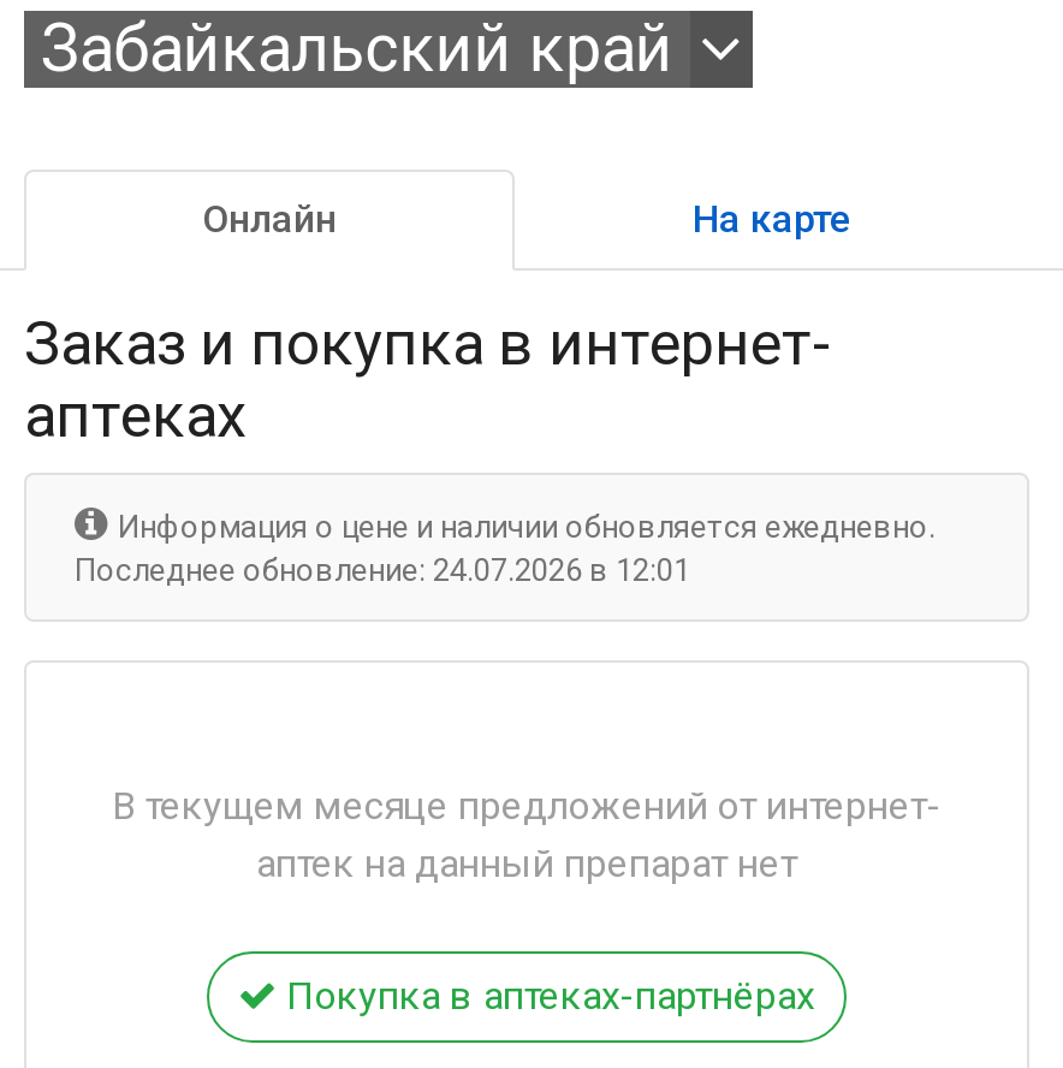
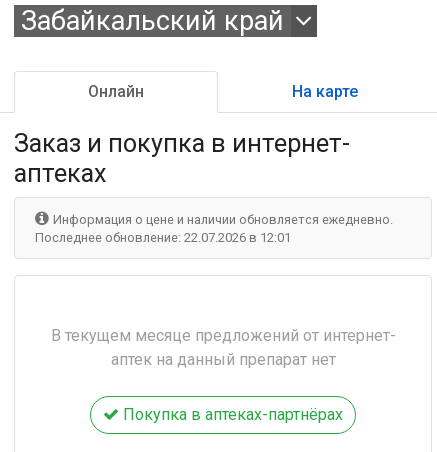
[75,552,690,588] Последнее обновление: 24.07.2026 в 12:01 -> [35,230,291,245] Последнее обновление: 22.07.2026 в 12:01

